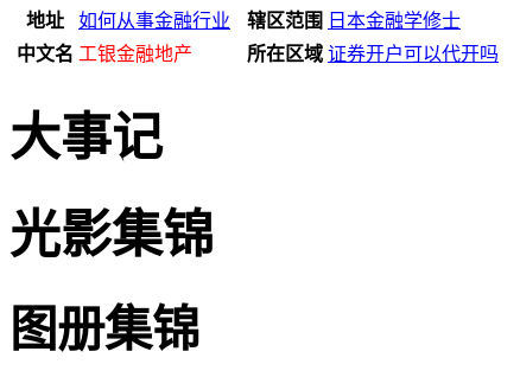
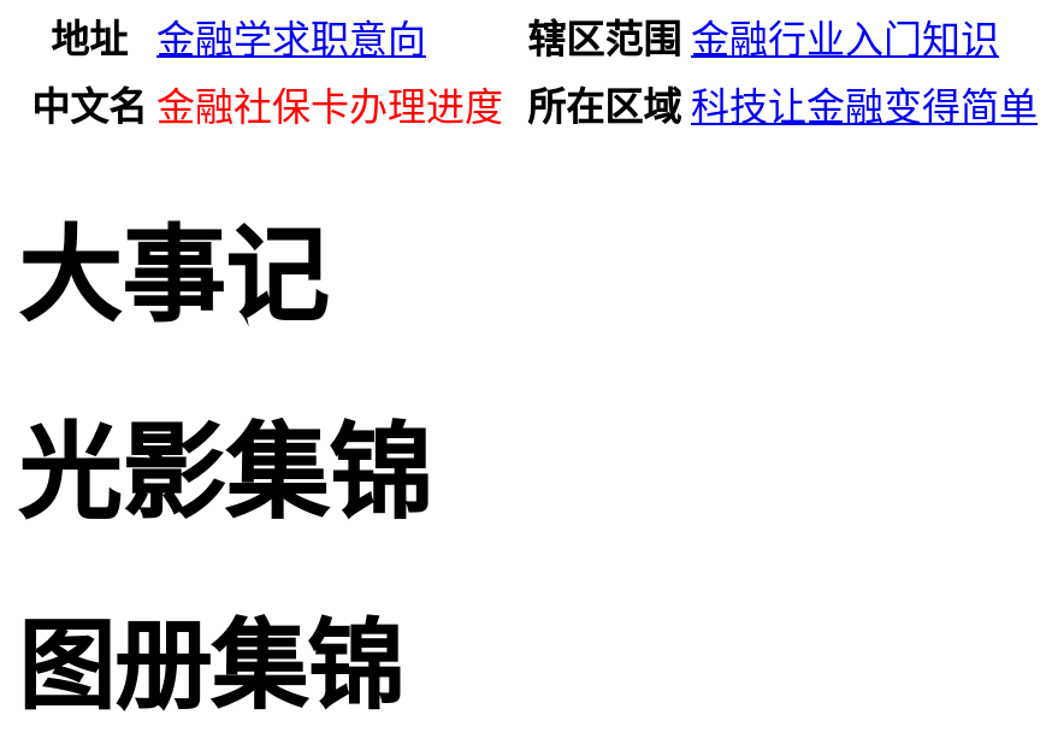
[78,10,230,30] 如何从事金融行业 -> [156,18,426,59] 金融学求职意向
[247,10,461,30] 辖区范围 日本金融学修士 -> [527,18,999,59] 辖区范围 金融行业入门知识
[17,43,192,63] 中文名 工银金融地产 -> [31,85,503,126] 中文名 金融社保卡办理进度
[247,43,499,63] 所在区域 证券开户可以代开吗 -> [527,85,1038,126] 所在区域 科技让金融变得简单

